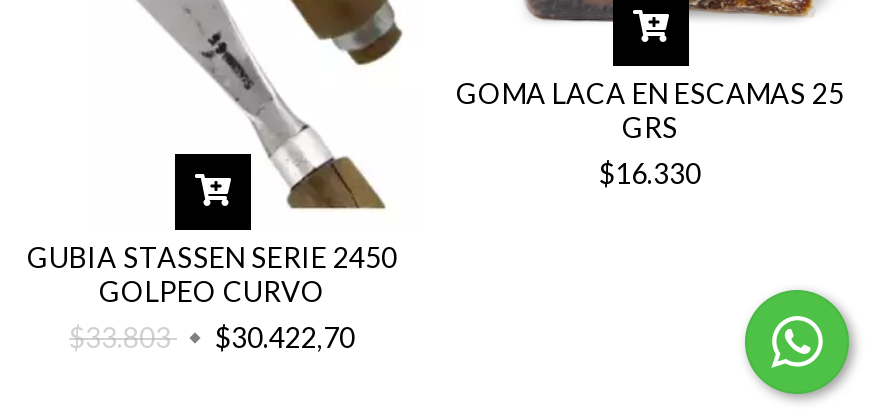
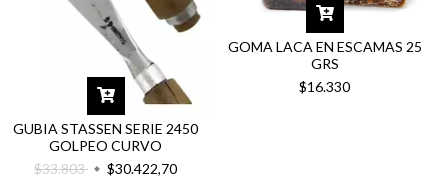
[743,288,855,400] [image] -> none

